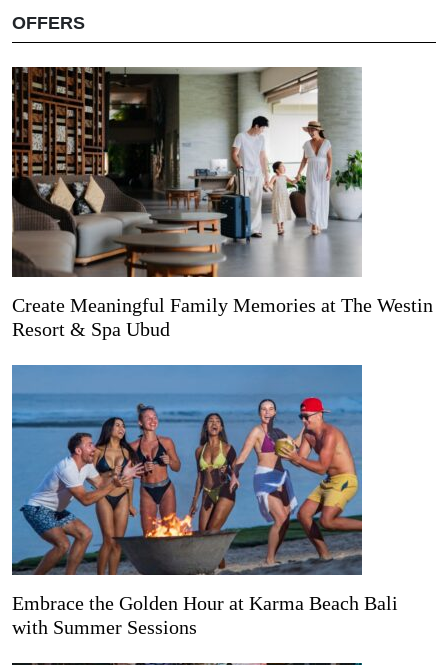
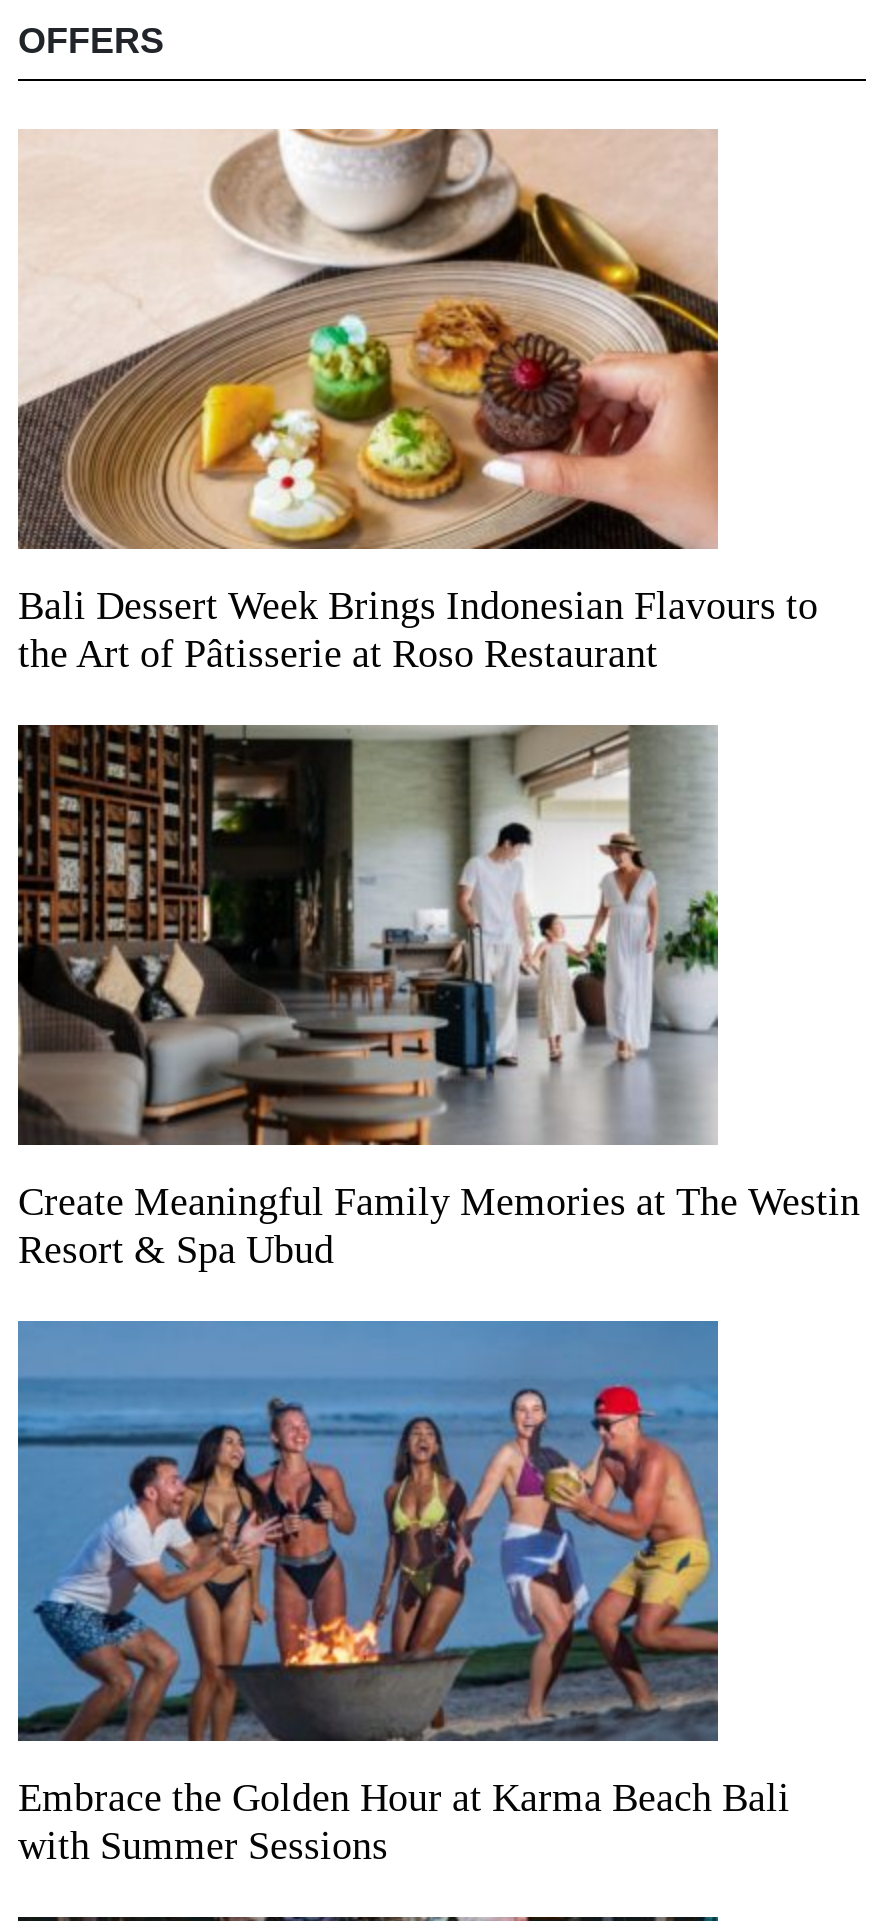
none -> [16,129,818,676] [image] | Bali Dessert Week Brings Indonesian Flavours to | the Art of Pâtisserie at Roso Restaurant

